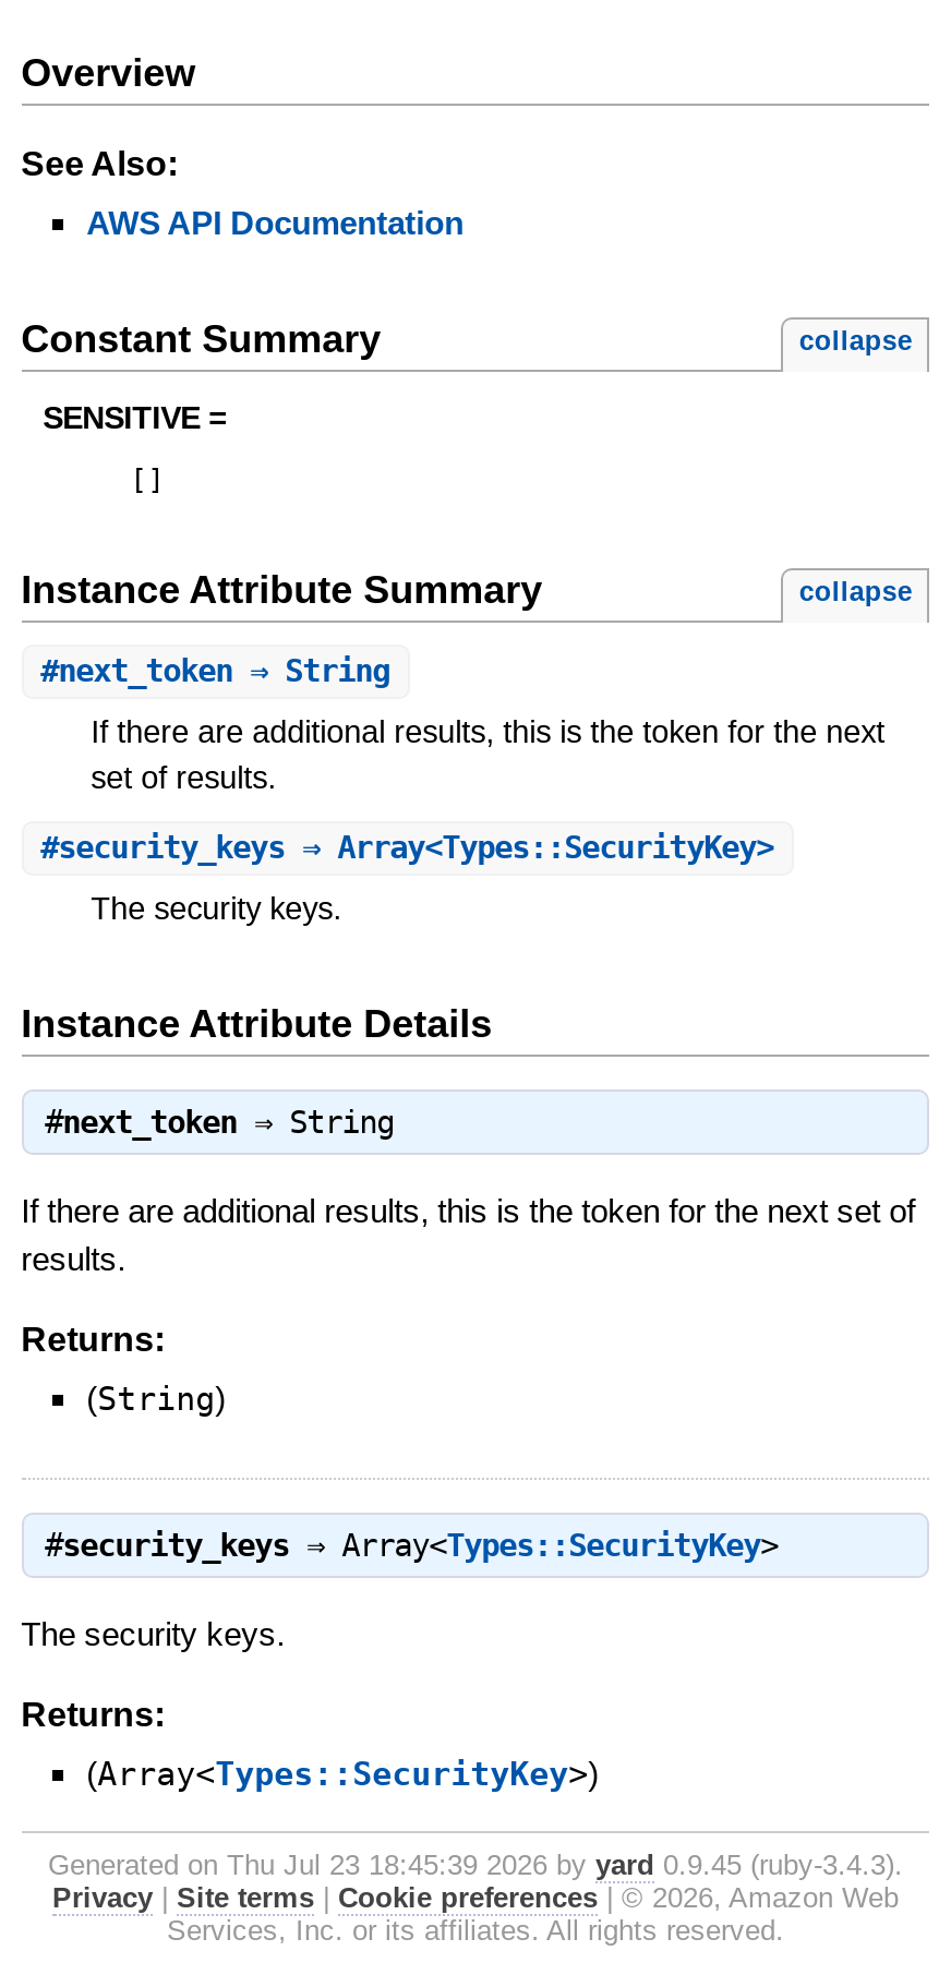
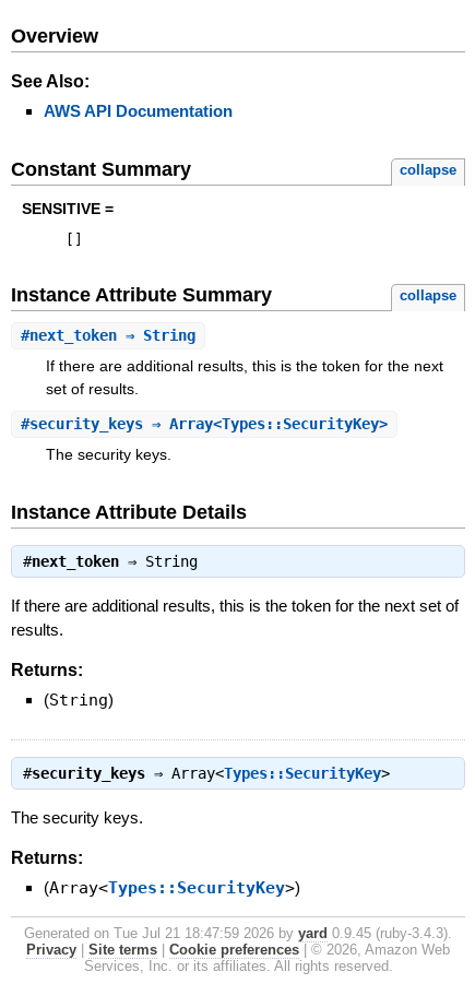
[48,1849,903,1882] Generated on Thu Jul 23 18:45:39 2026 by yard 0.9.45 (ruby-3.4.3). -> [24,925,452,942] Generated on Tue Jul 21 18:47:59 2026 by yard 0.9.45 (ruby-3.4.3).

